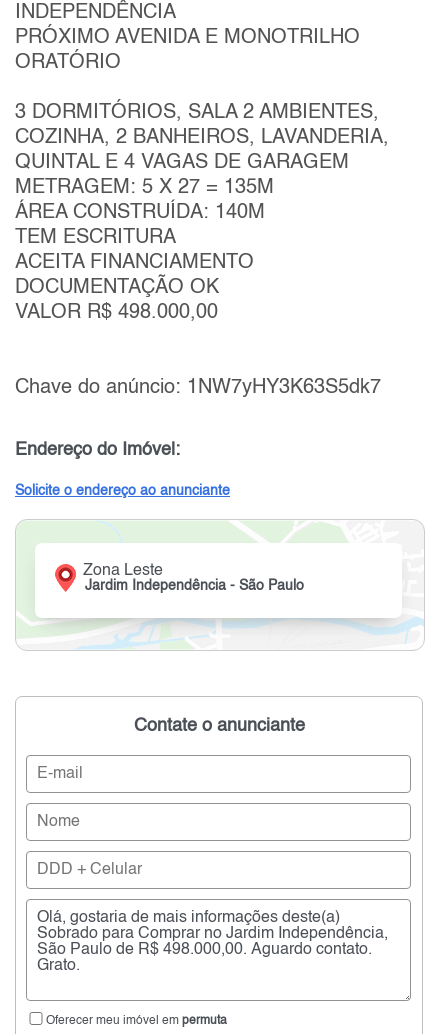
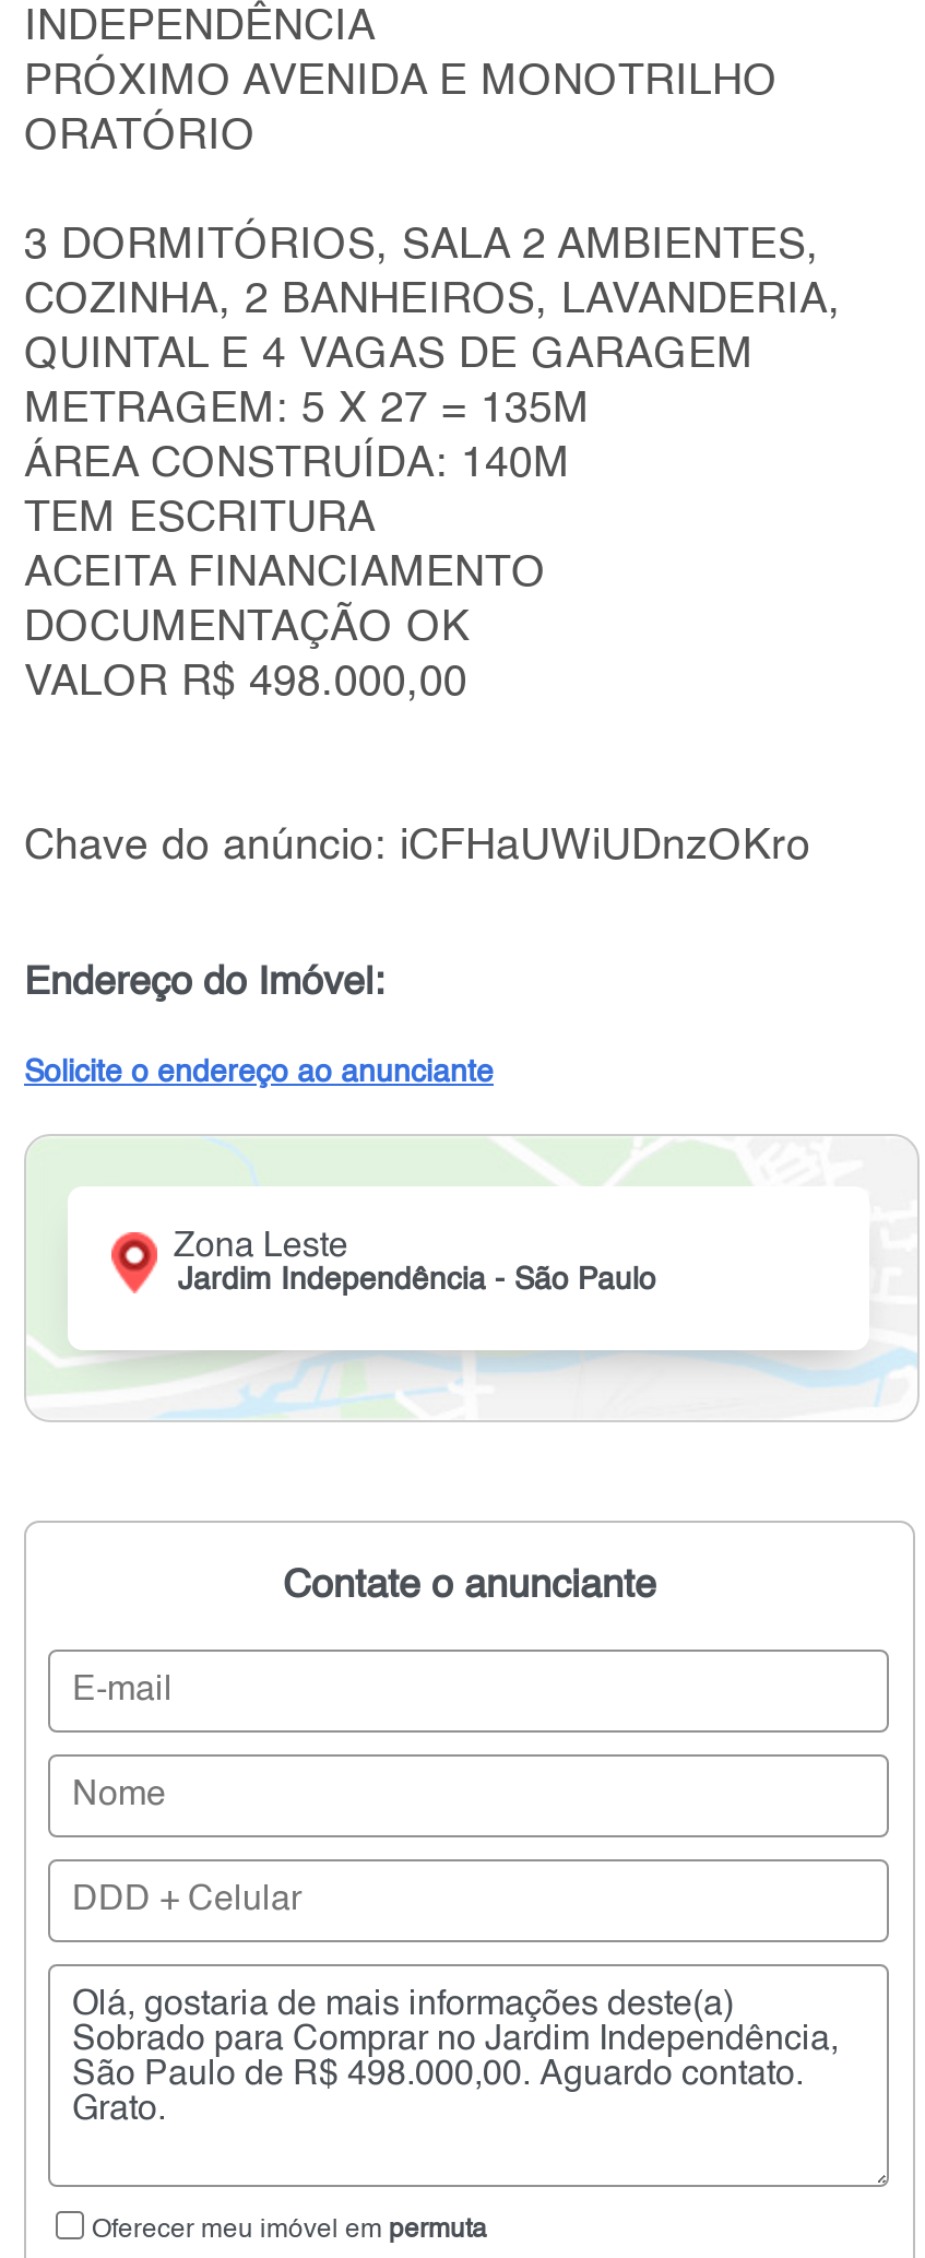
[15,378,381,398] Chave do anúncio: 1NW7yHY3K63S5dk7 -> [24,827,810,870] Chave do anúncio: iCFHaUWiUDnzOKro

